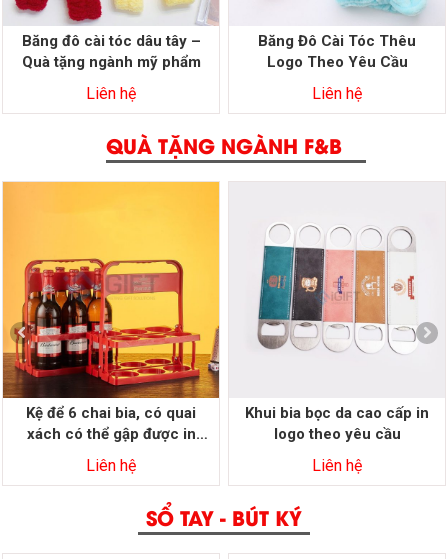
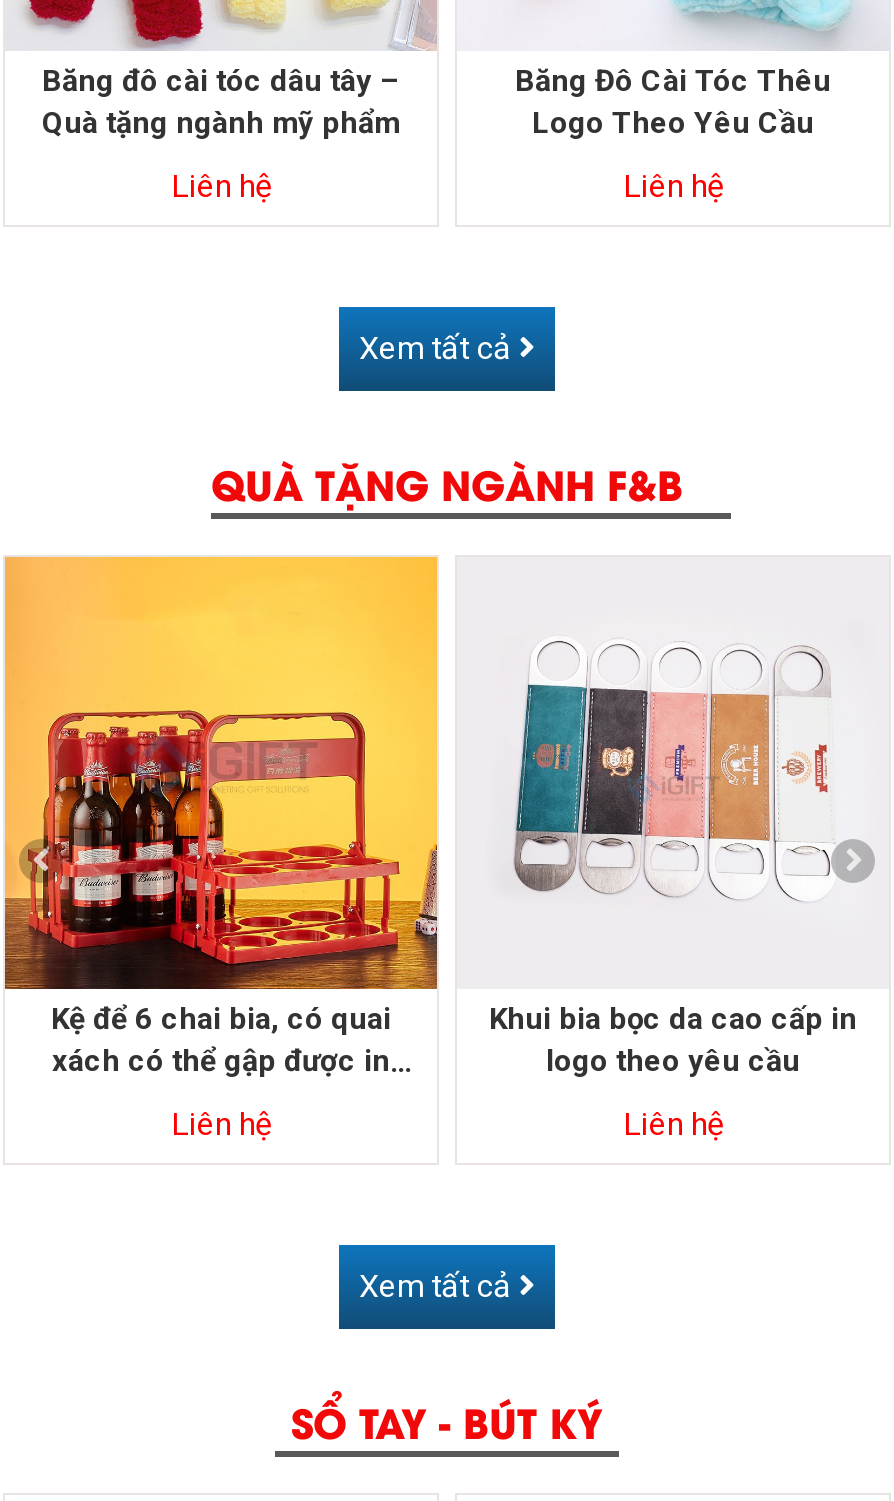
none -> [359,330,519,368] Xem tất cả
none -> [359,1268,519,1306] Xem tất cả

